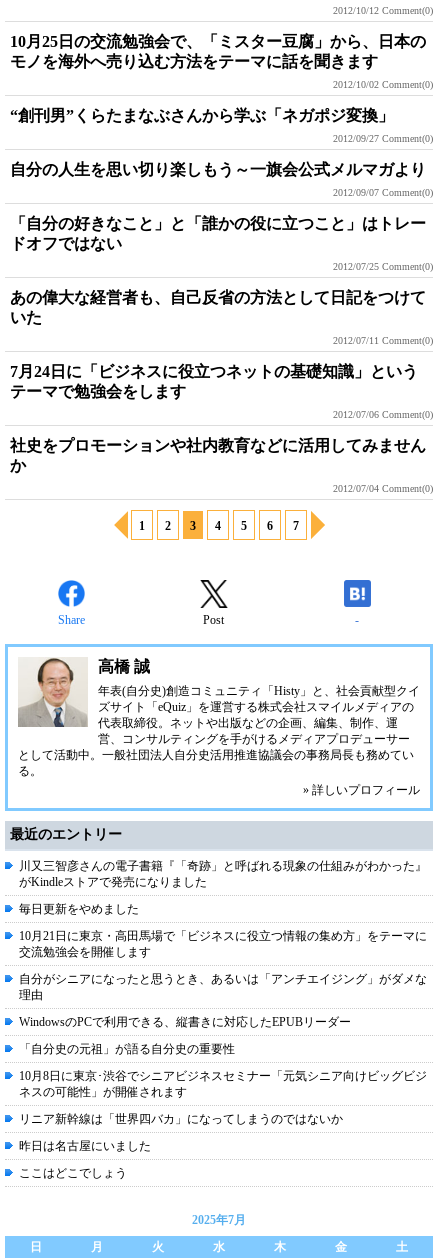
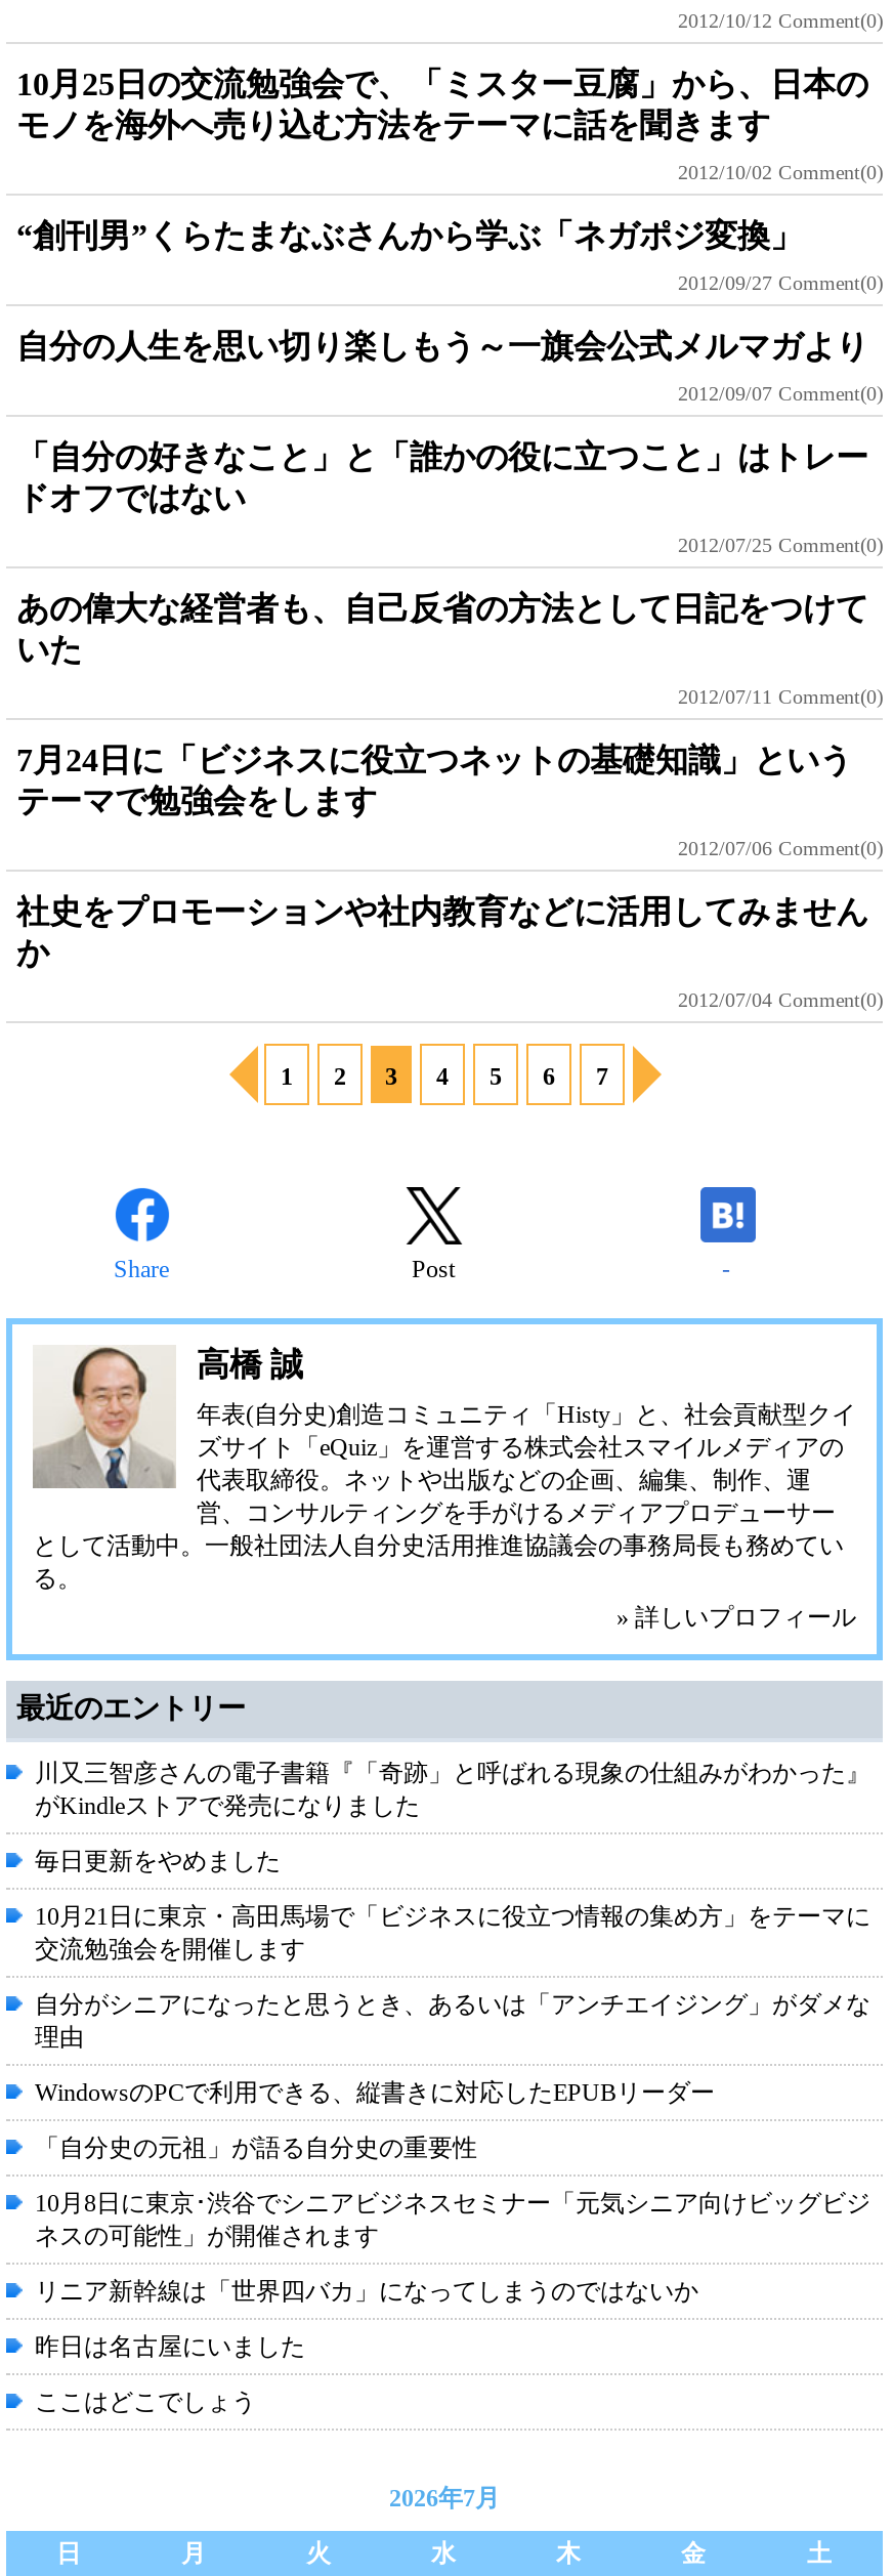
[192,1213,246,1227] 2025年7月 -> [389,2484,500,2512] 2026年7月

